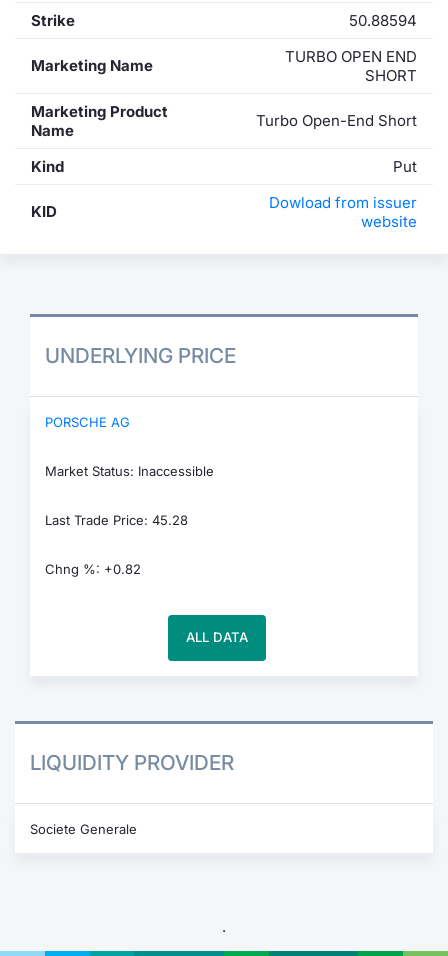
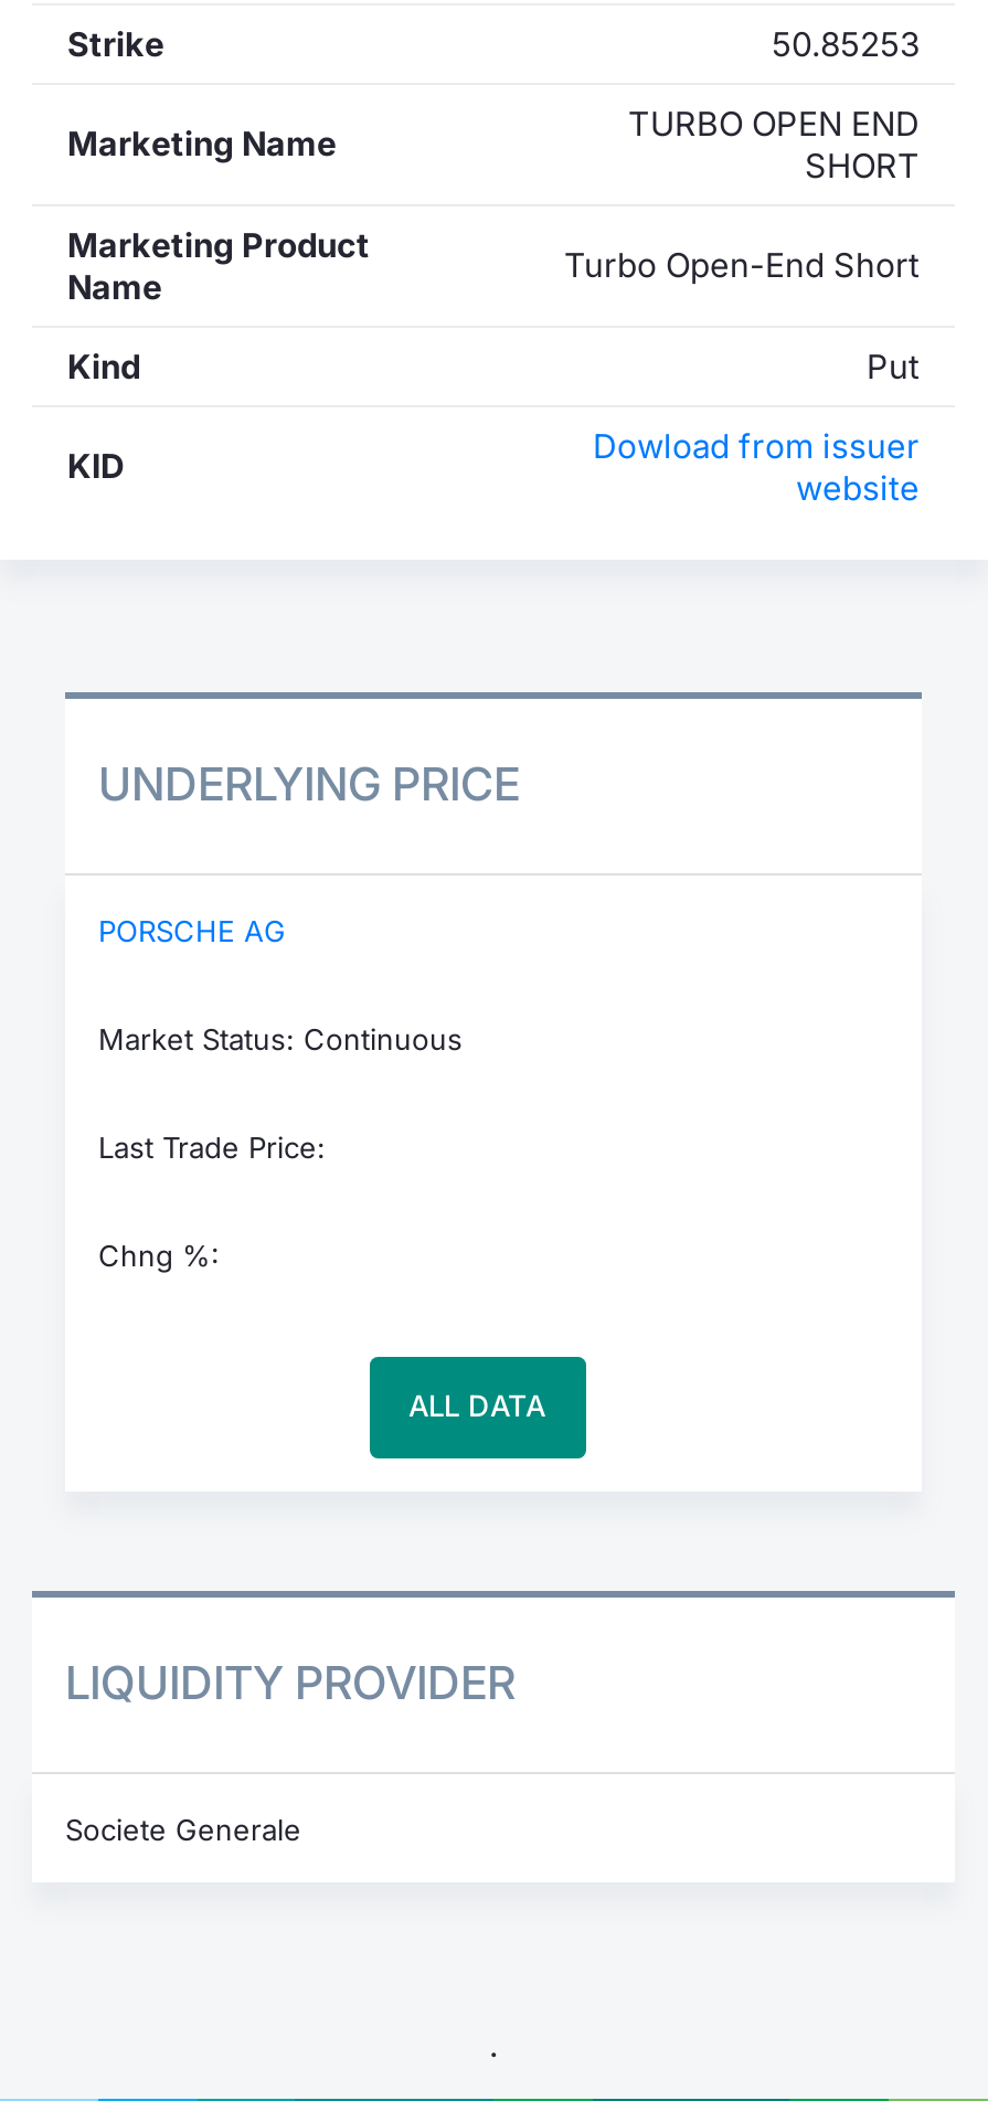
[349,11,417,30] 50.88594 -> [772,23,920,65] 50.85253
[45,462,214,478] Market Status: Inaccessible -> [98,1020,463,1055] Market Status: Continuous
[45,511,188,527] Last Trade Price: 45.28 -> [98,1128,326,1164] Last Trade Price:
[45,560,141,576] Chng %: +0.82 -> [98,1237,220,1272] Chng %:

